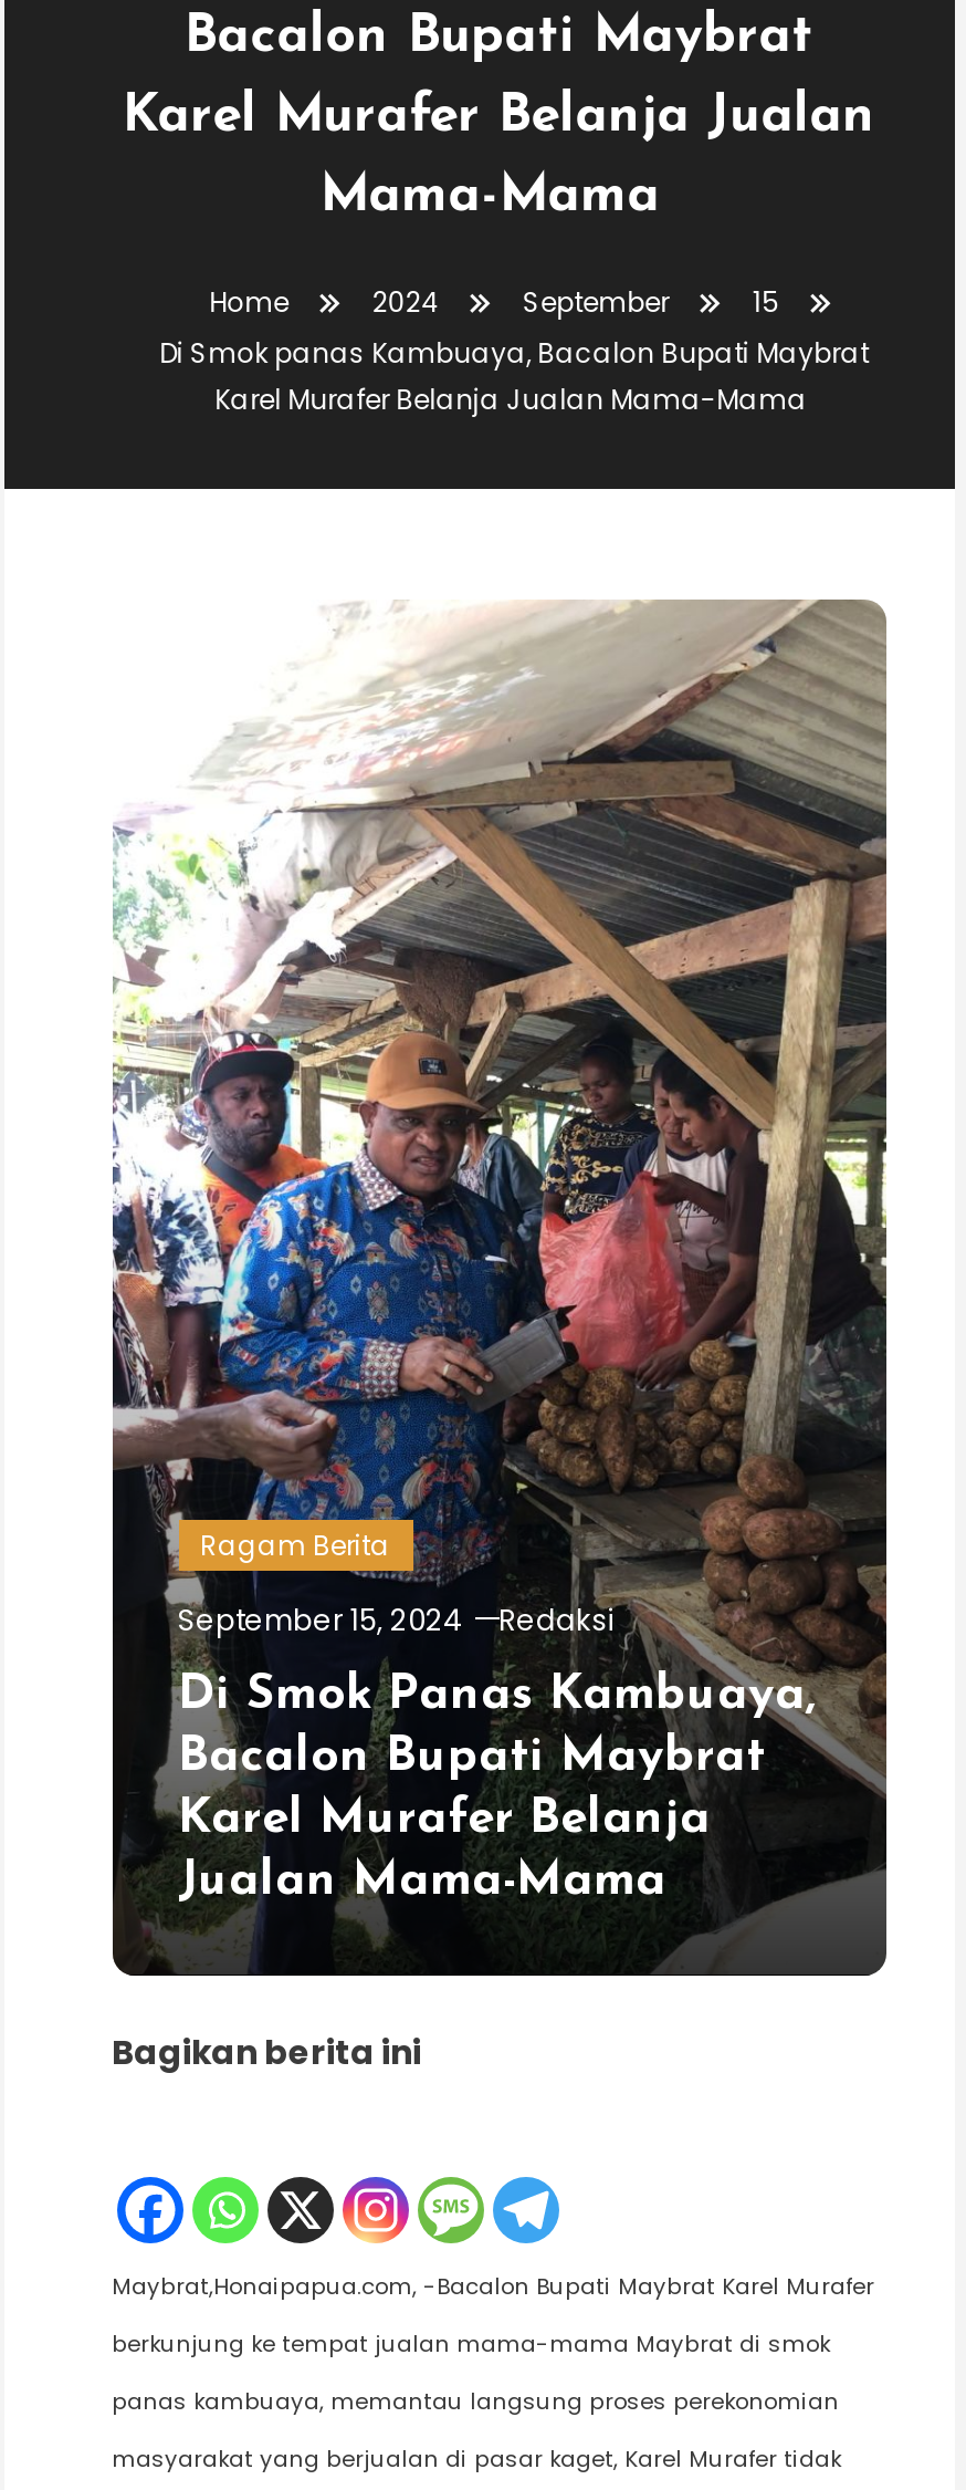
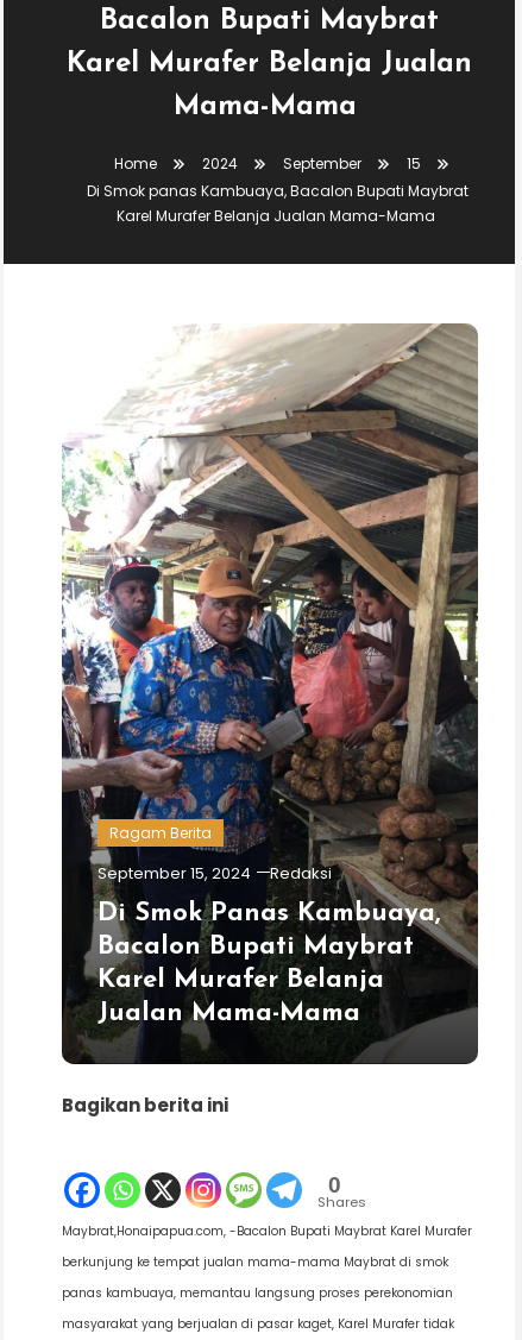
none -> [317,1172,366,1211] 0 | Shares

